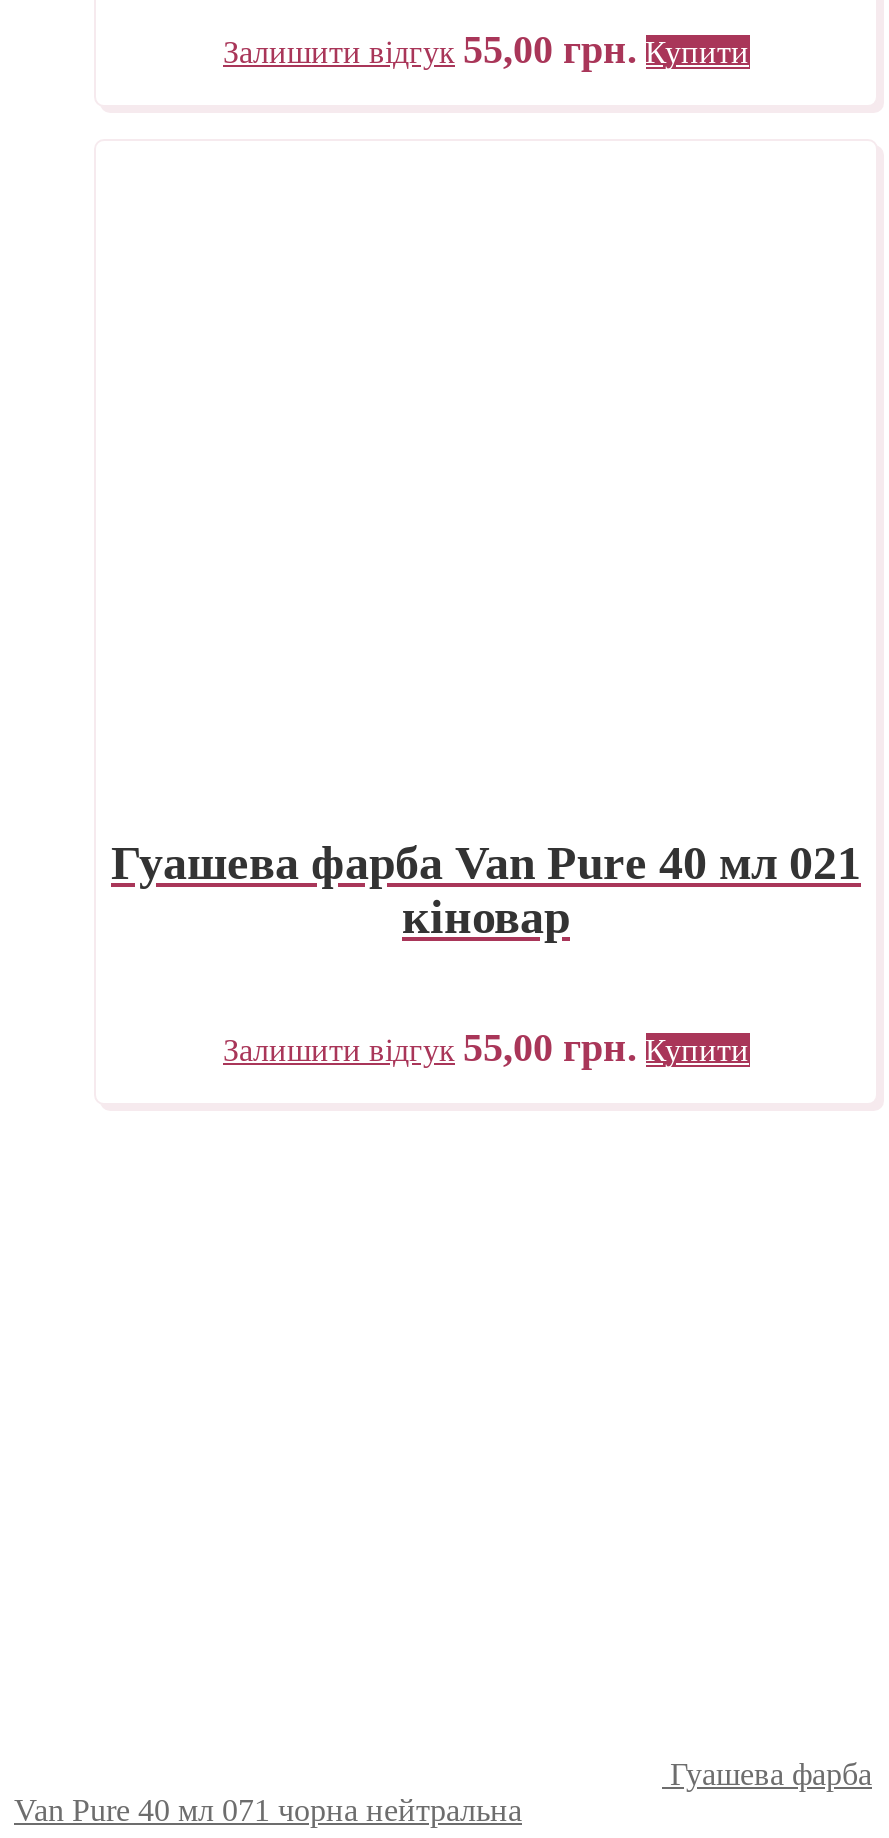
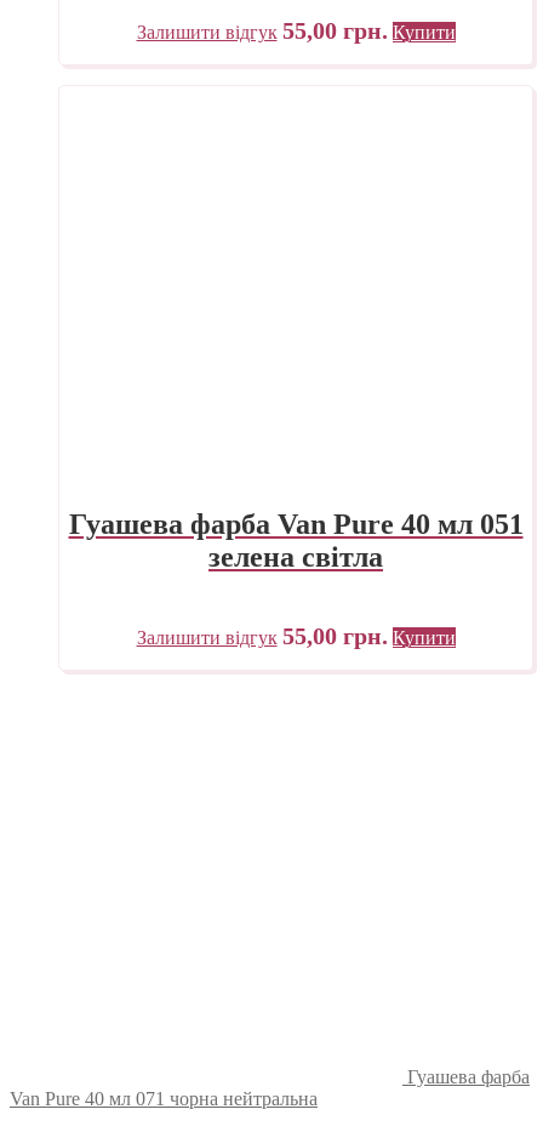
[111,836,861,942] Гуашева фарба Van Pure 40 мл 021 | кіновар -> [68,508,523,572] Гуашева фарба Van Pure 40 мл 051 | зелена світла

